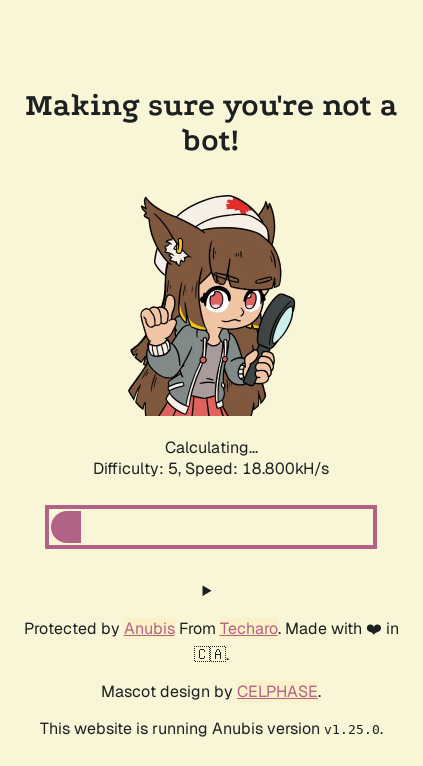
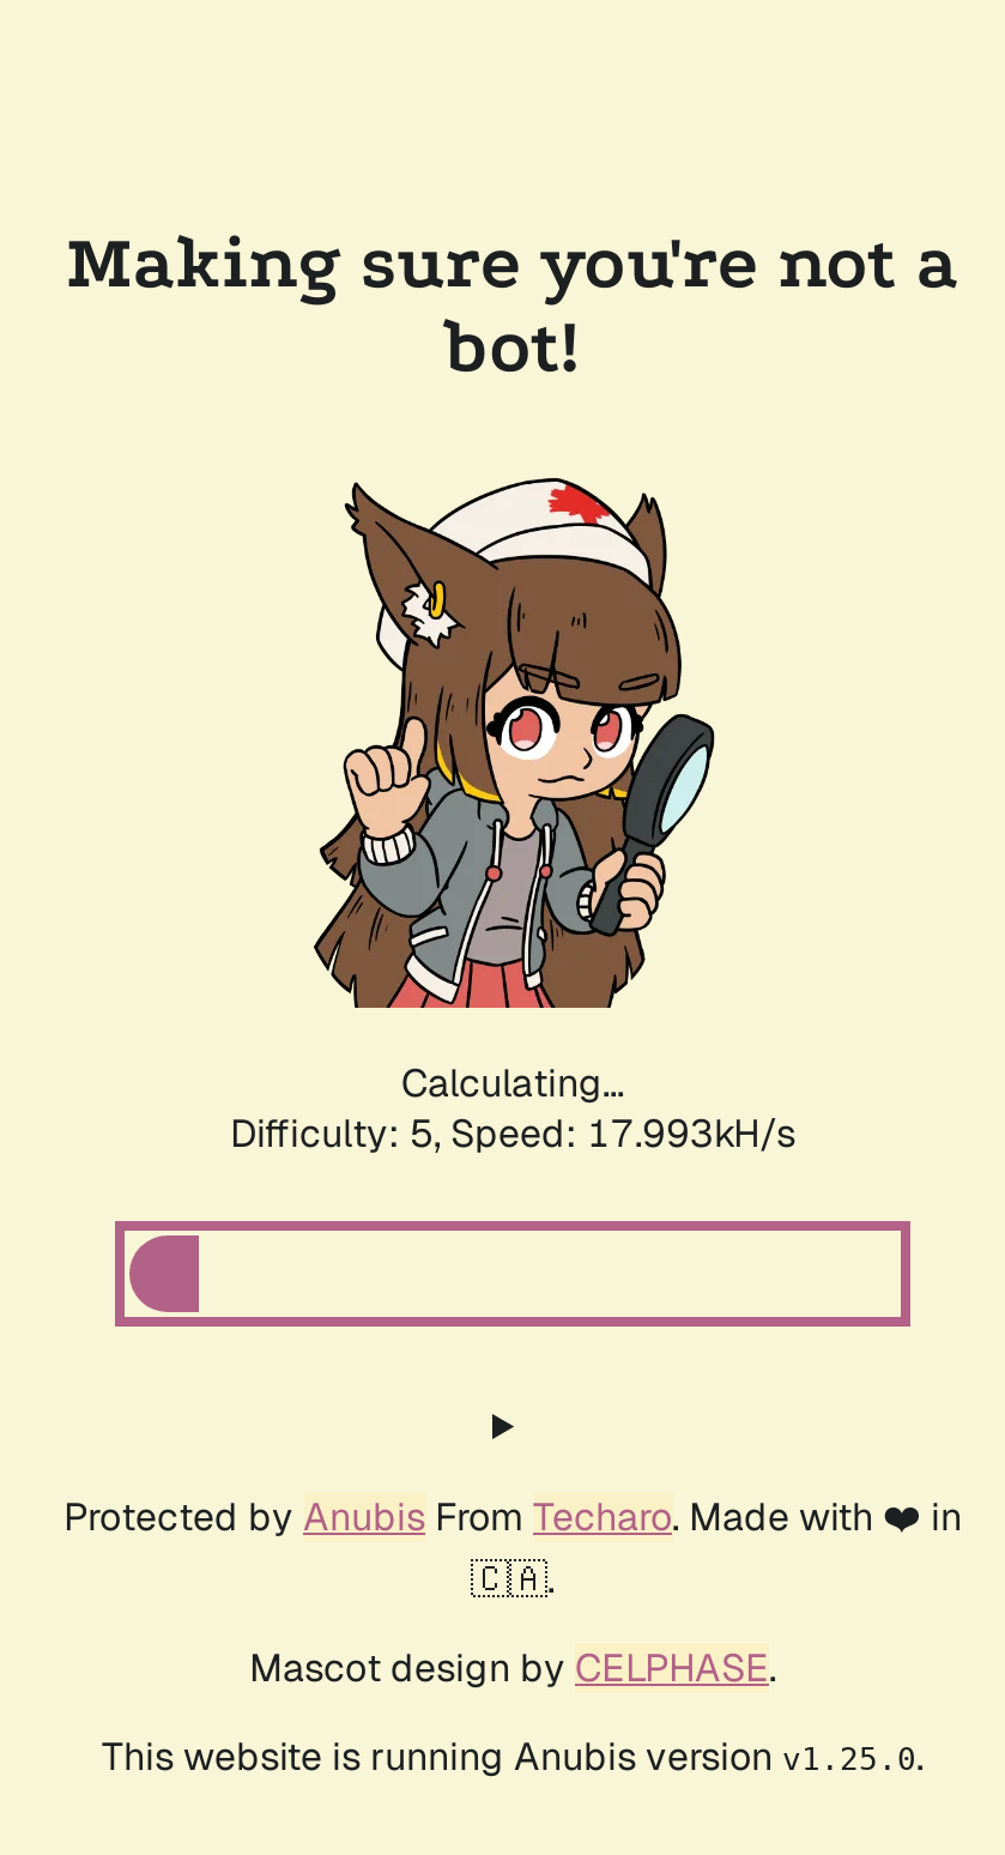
[93,458,329,479] Difficulty: 5, Speed: 18.800kH/s -> [230,1108,795,1159] Difficulty: 5, Speed: 17.993kH/s

